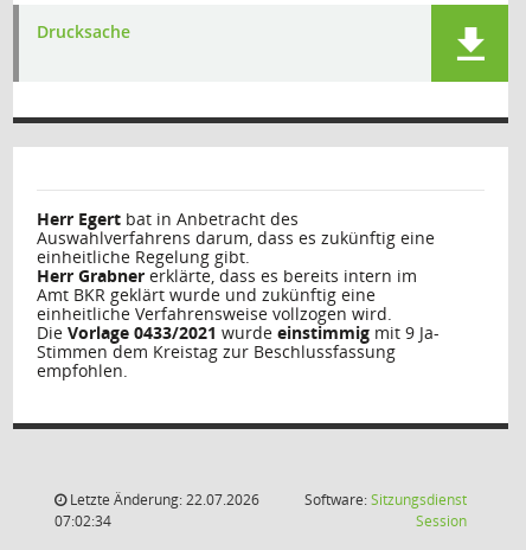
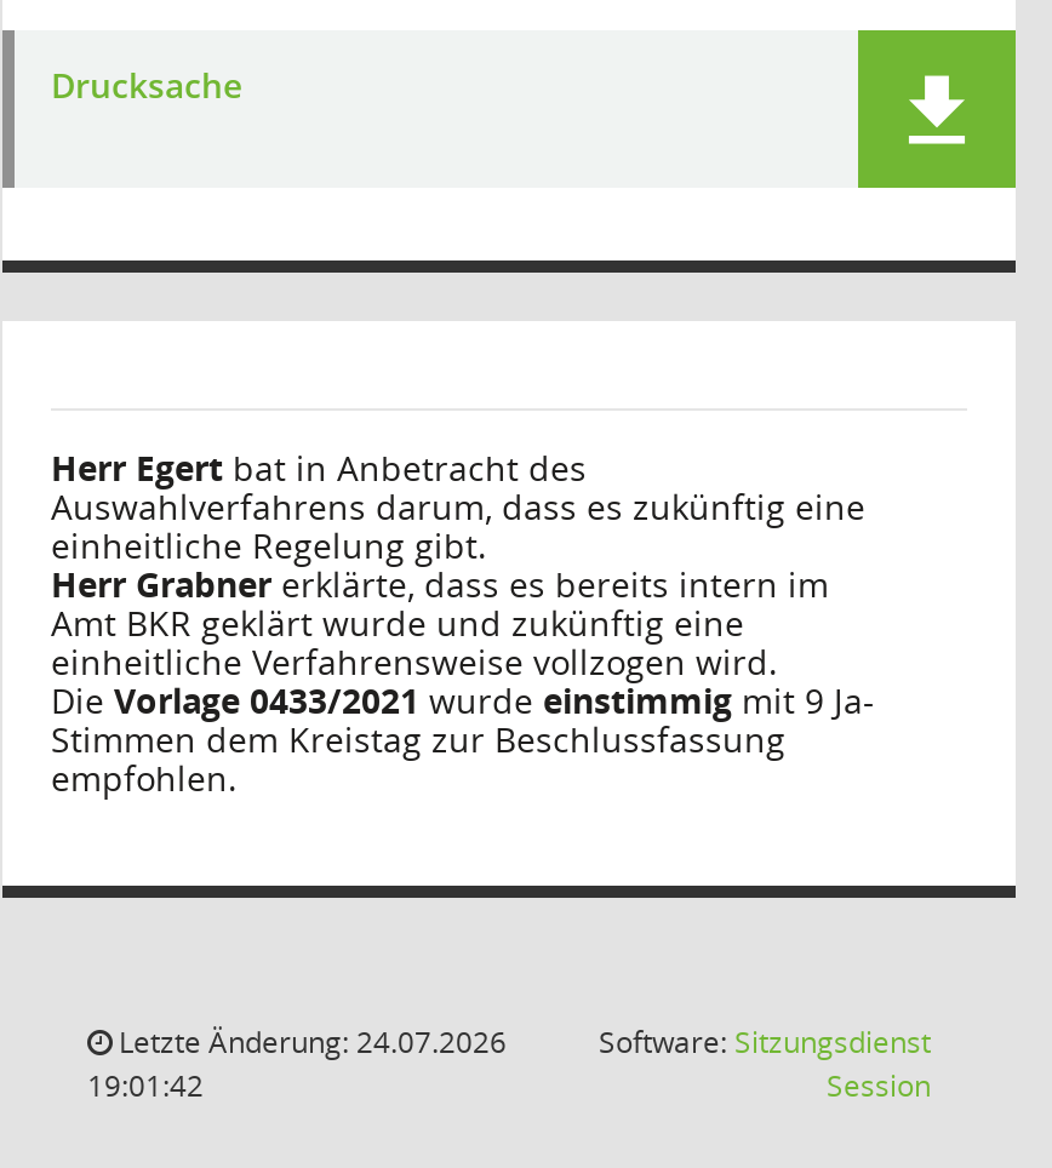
[66,490,259,510] Letzte Änderung: 22.07.2026 -> [112,1021,507,1063] Letzte Änderung: 24.07.2026
[54,511,111,531] 07:02:34 -> [87,1065,204,1106] 19:01:42

